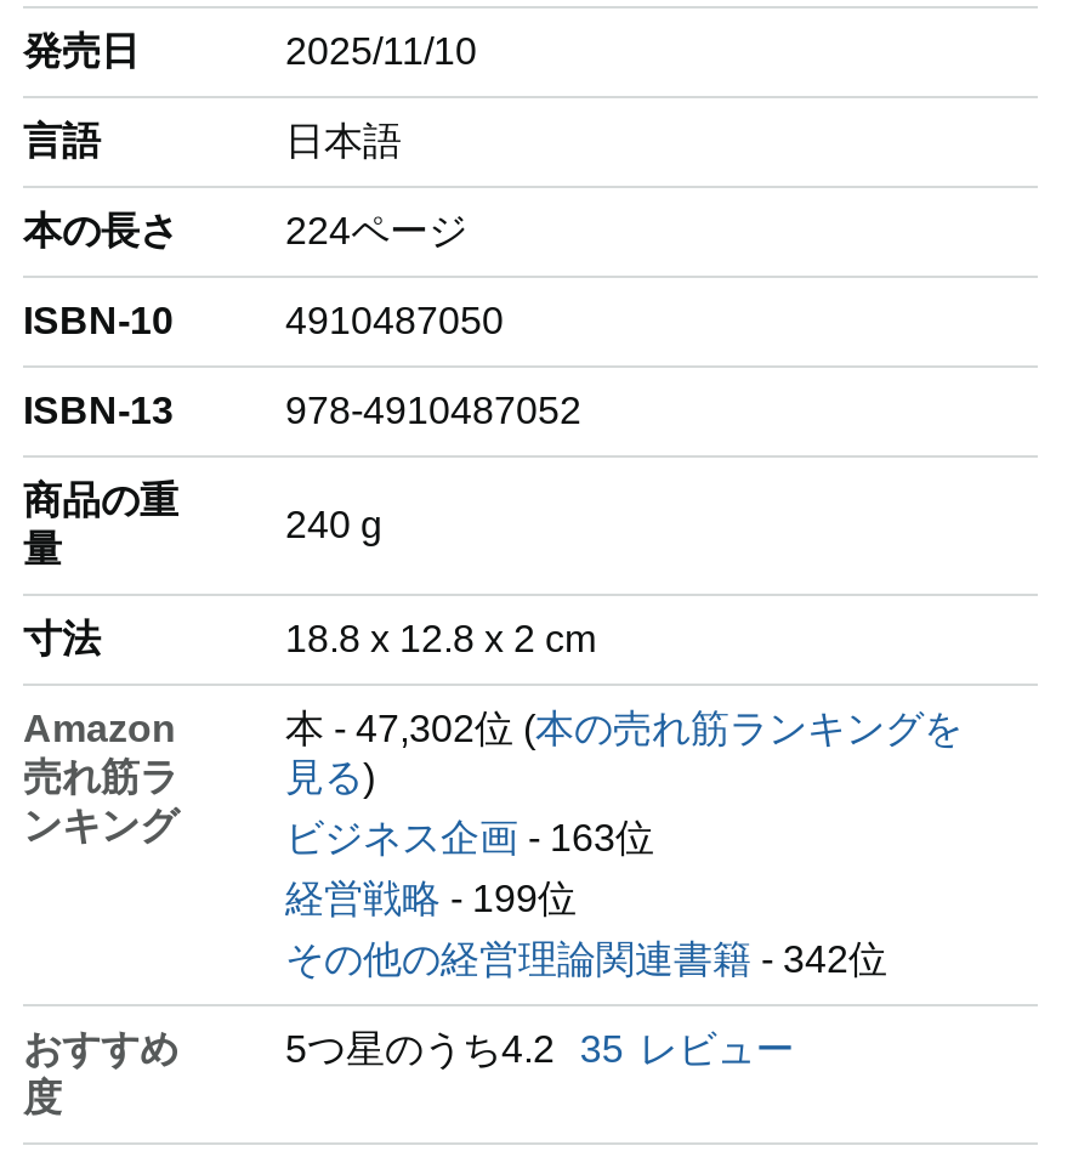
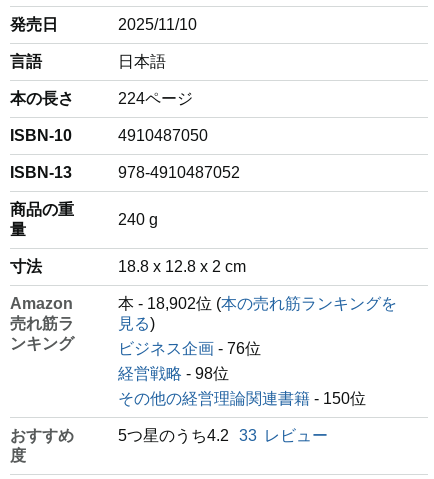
[285,708,963,749] 本 - 47,302位 (本の売れ筋ランキングを -> [118,295,397,312] 本 - 18,902位 (本の売れ筋ランキングを
[285,817,654,858] ビジネス企画- 163位 -> [118,340,261,357] ビジネス企画- 76位
[285,878,577,919] 経営戦略- 199位 -> [118,365,229,382] 経営戦略- 98位
[285,938,887,980] その他の経営理論関連書籍- 342位 -> [118,390,366,407] その他の経営理論関連書籍- 150位
[285,1028,795,1069] 5つ星のうち4.2 35 レビュー -> [118,427,328,444] 5つ星のうち4.2 33 レビュー

